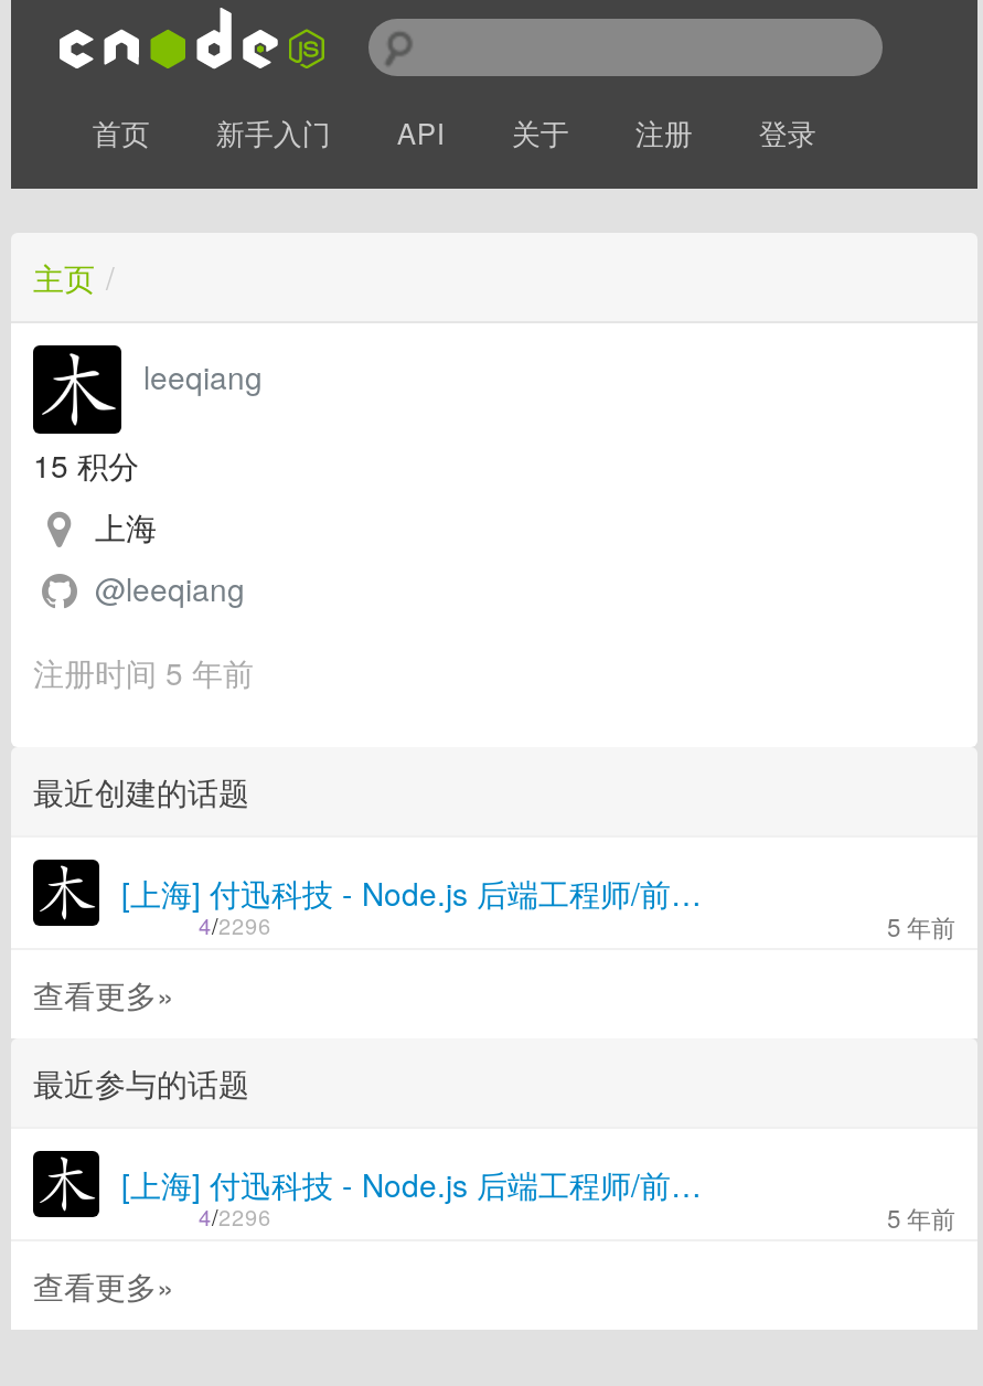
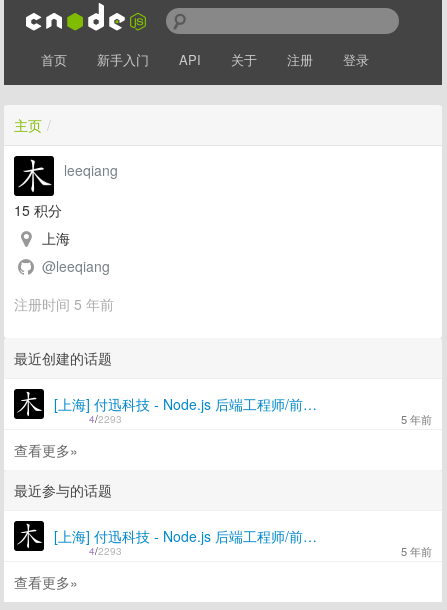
[199,910,271,941] 4 /2296 -> [89,412,122,426] 4 /2293
[199,1202,271,1233] 4 /2296 -> [89,544,122,558] 4 /2293

